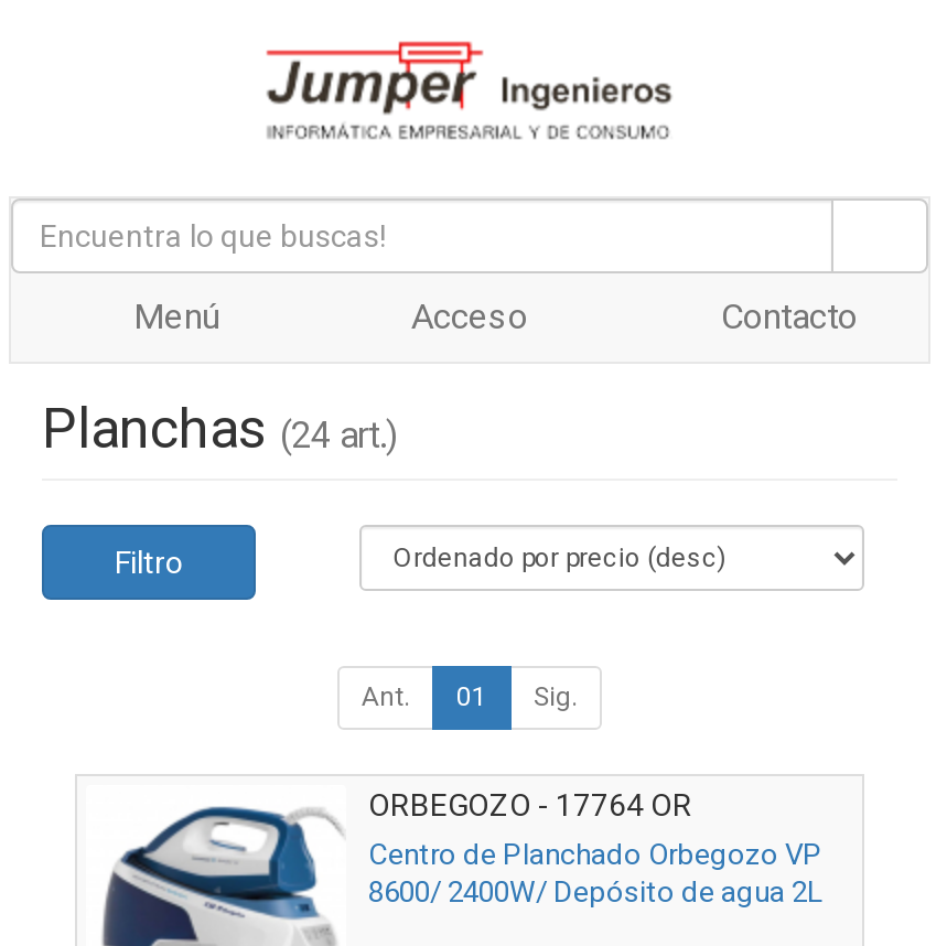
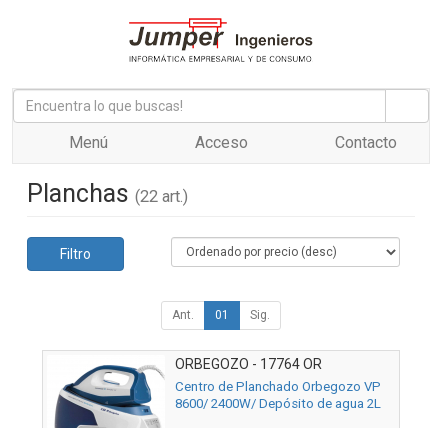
[42,397,397,461] Planchas (24 art.) -> [27,179,188,208] Planchas (22 art.)

